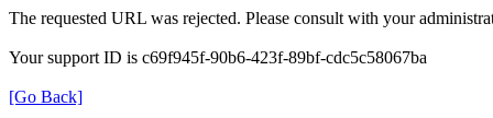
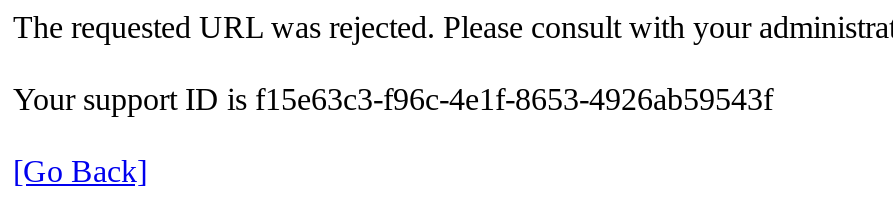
[9,48,427,67] Your support ID is c69f945f-90b6-423f-89bf-cdc5c58067ba -> [13,82,773,116] Your support ID is f15e63c3-f96c-4e1f-8653-4926ab59543f

